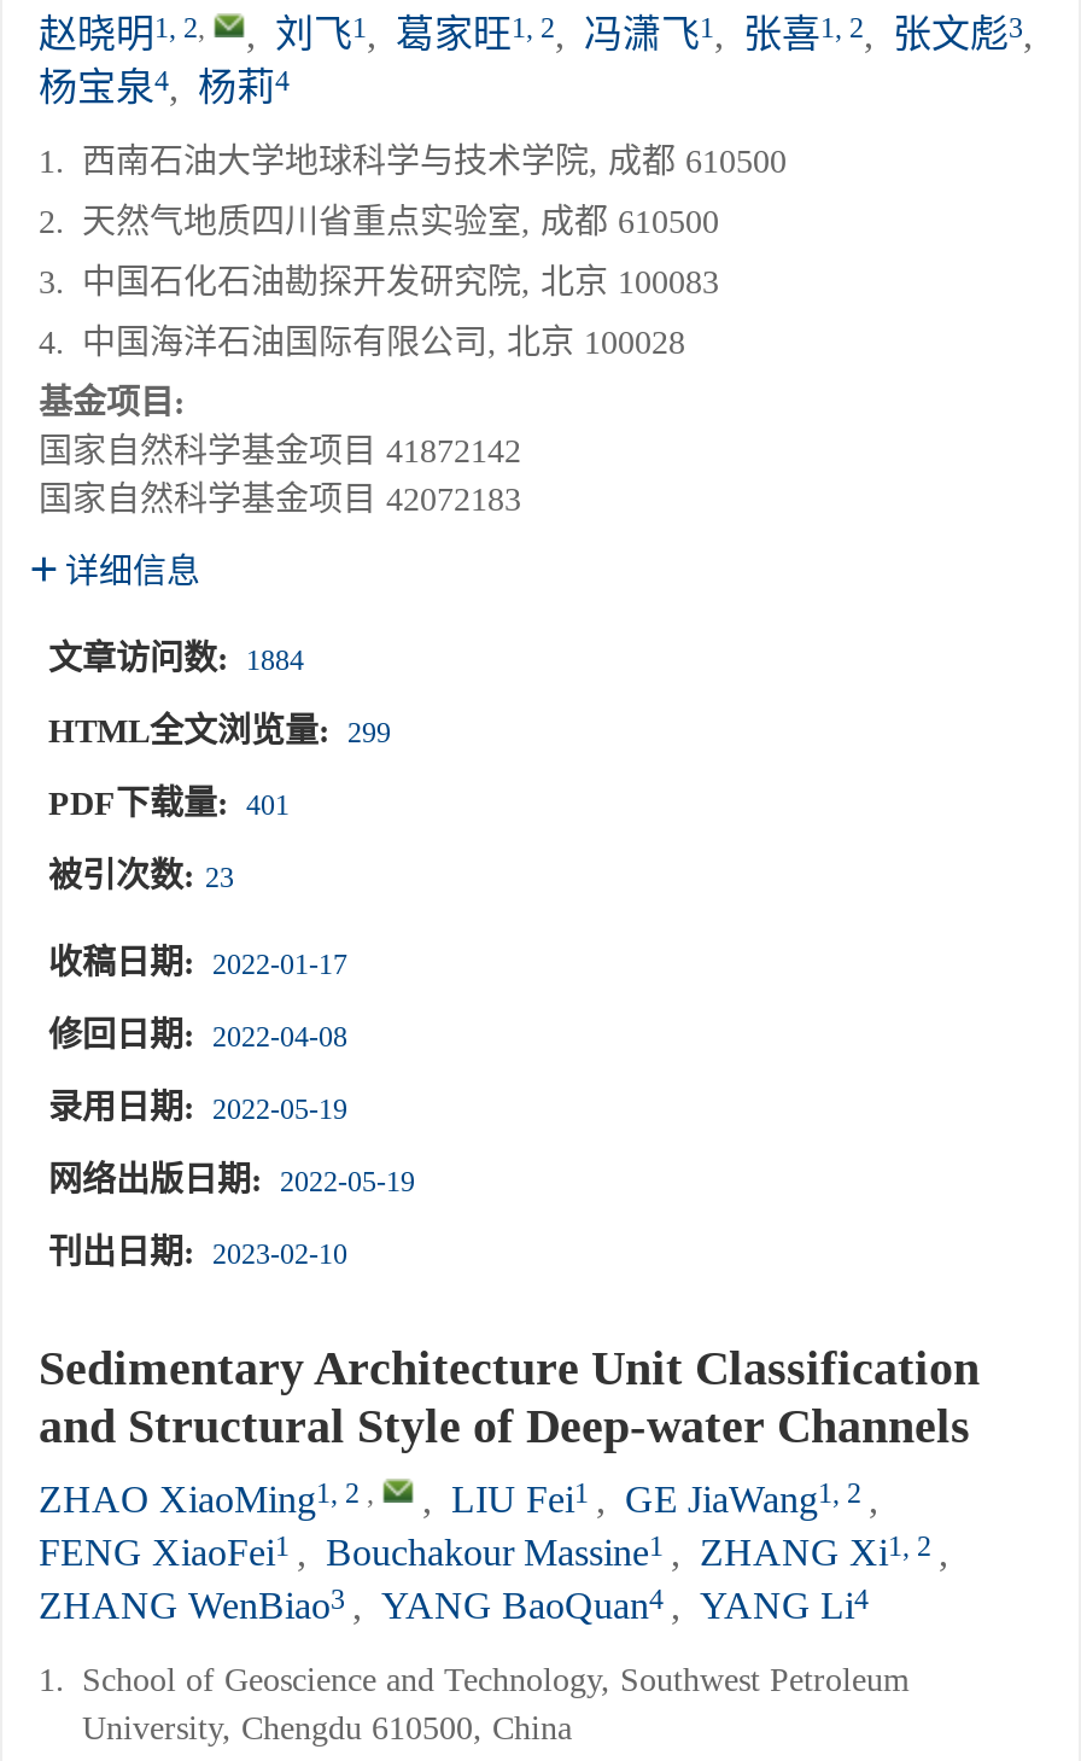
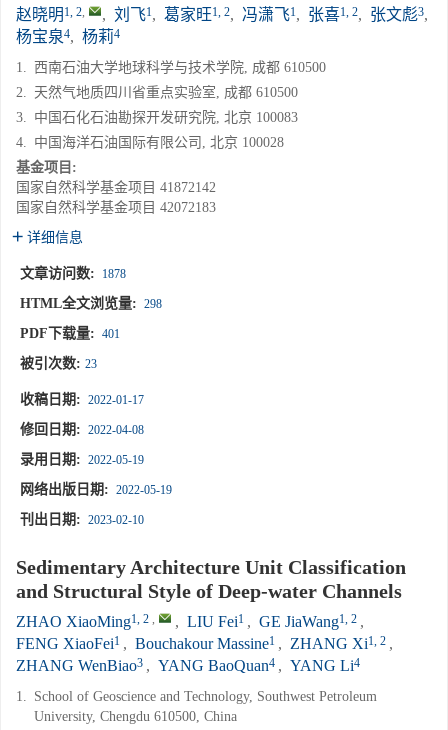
[48,641,304,677] 文章访问数: 1884 -> [20,266,126,281] 文章访问数: 1878
[48,713,391,750] HTML全文浏览量: 299 -> [20,296,162,311] HTML全文浏览量: 298

